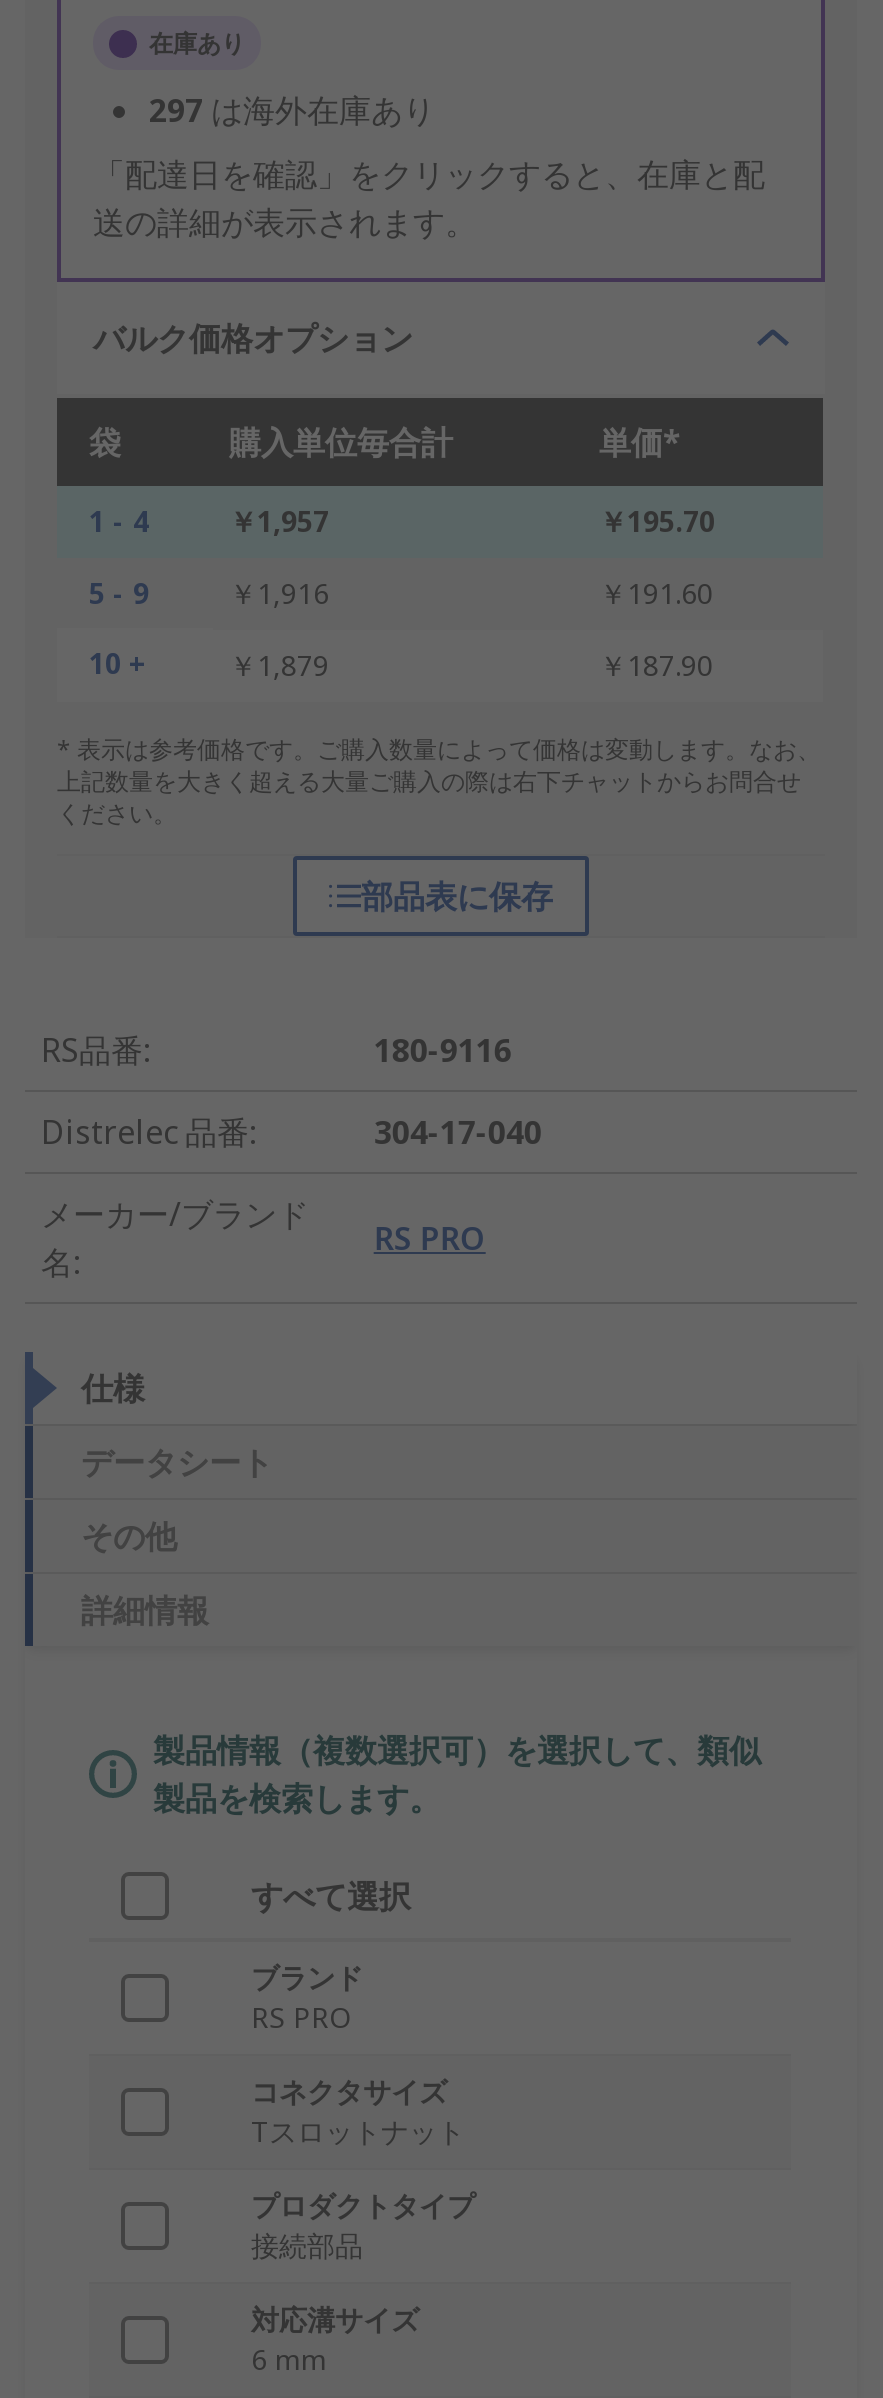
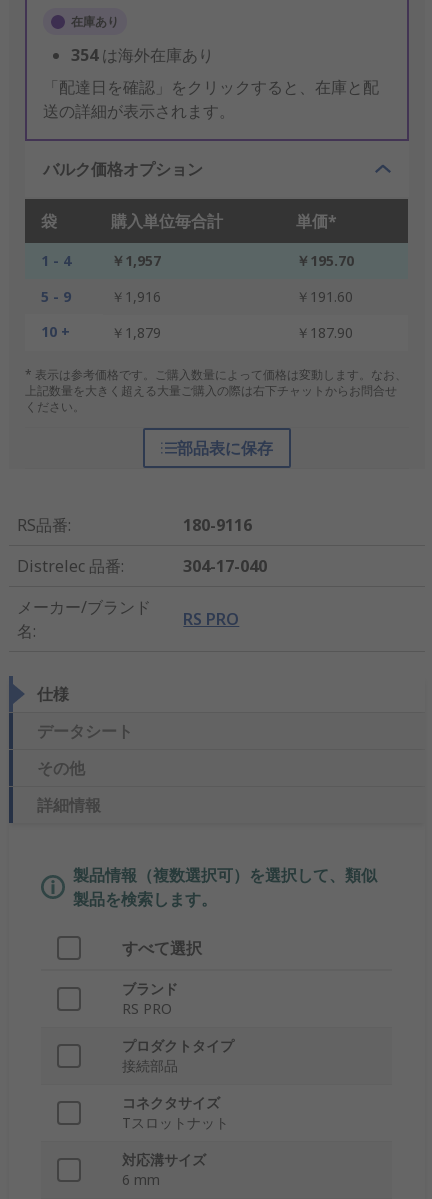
[149,89,435,133] 297は海外在庫あり -> [71,44,214,66] 354は海外在庫あり
moved [251,2073,465,2151] -> [122,1093,229,1132]: コネクタサイズ | Tスロットナット
moved [251,2187,475,2265] -> [122,1036,234,1075]: プロダクトタイプ | 接続部品

